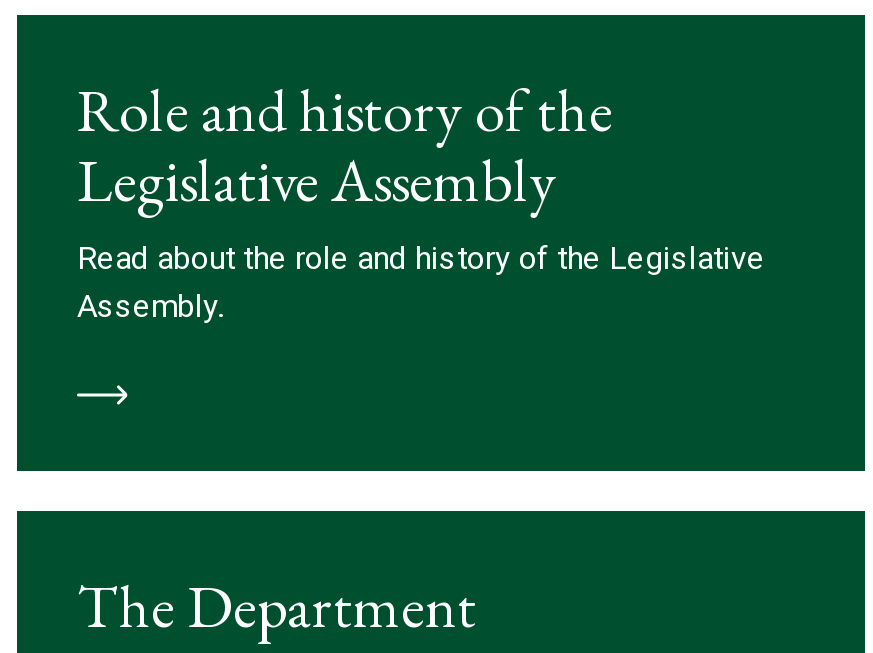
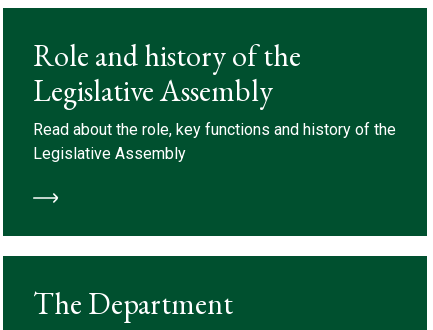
[77,239,765,325] Read about the role and history of the Legislative | Assembly. -> [33,120,396,163] Read about the role, key functions and history of the | Legislative Assembly

